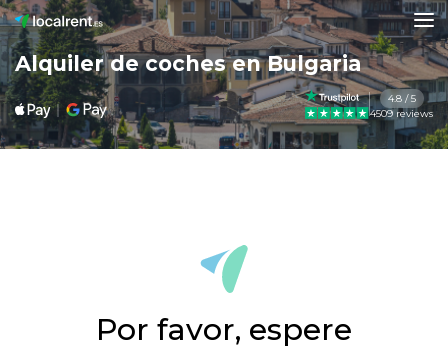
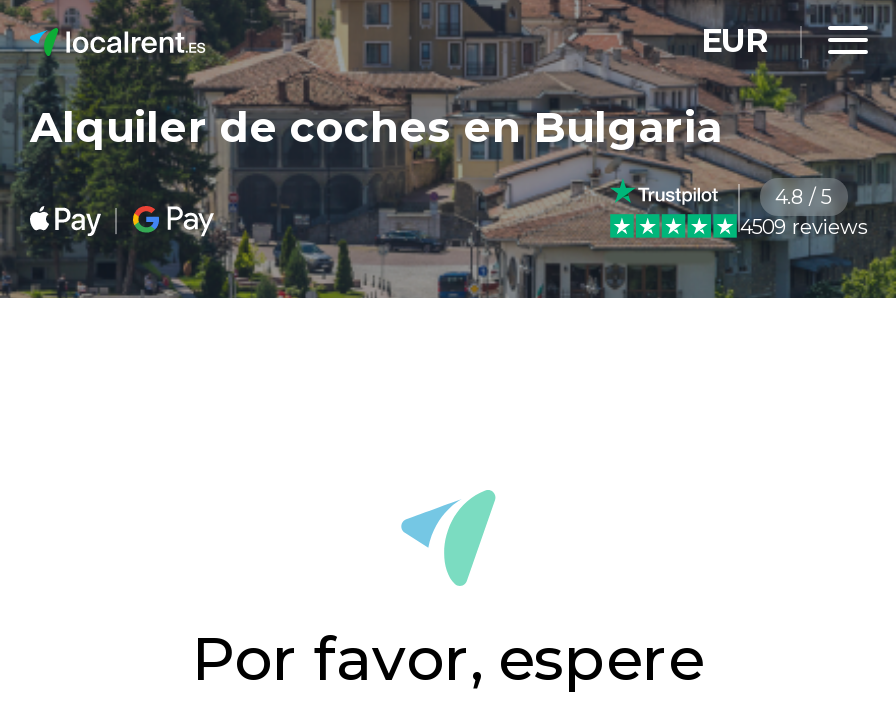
none -> [701,22,767,60] EUR

